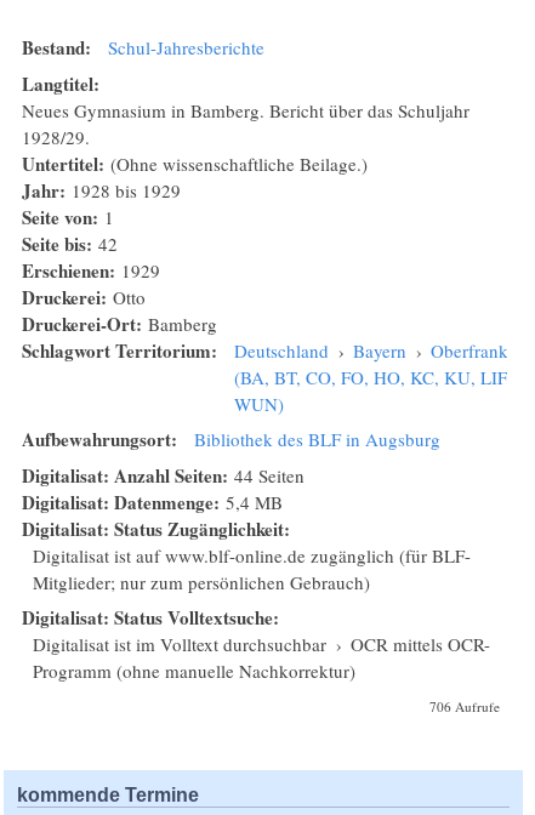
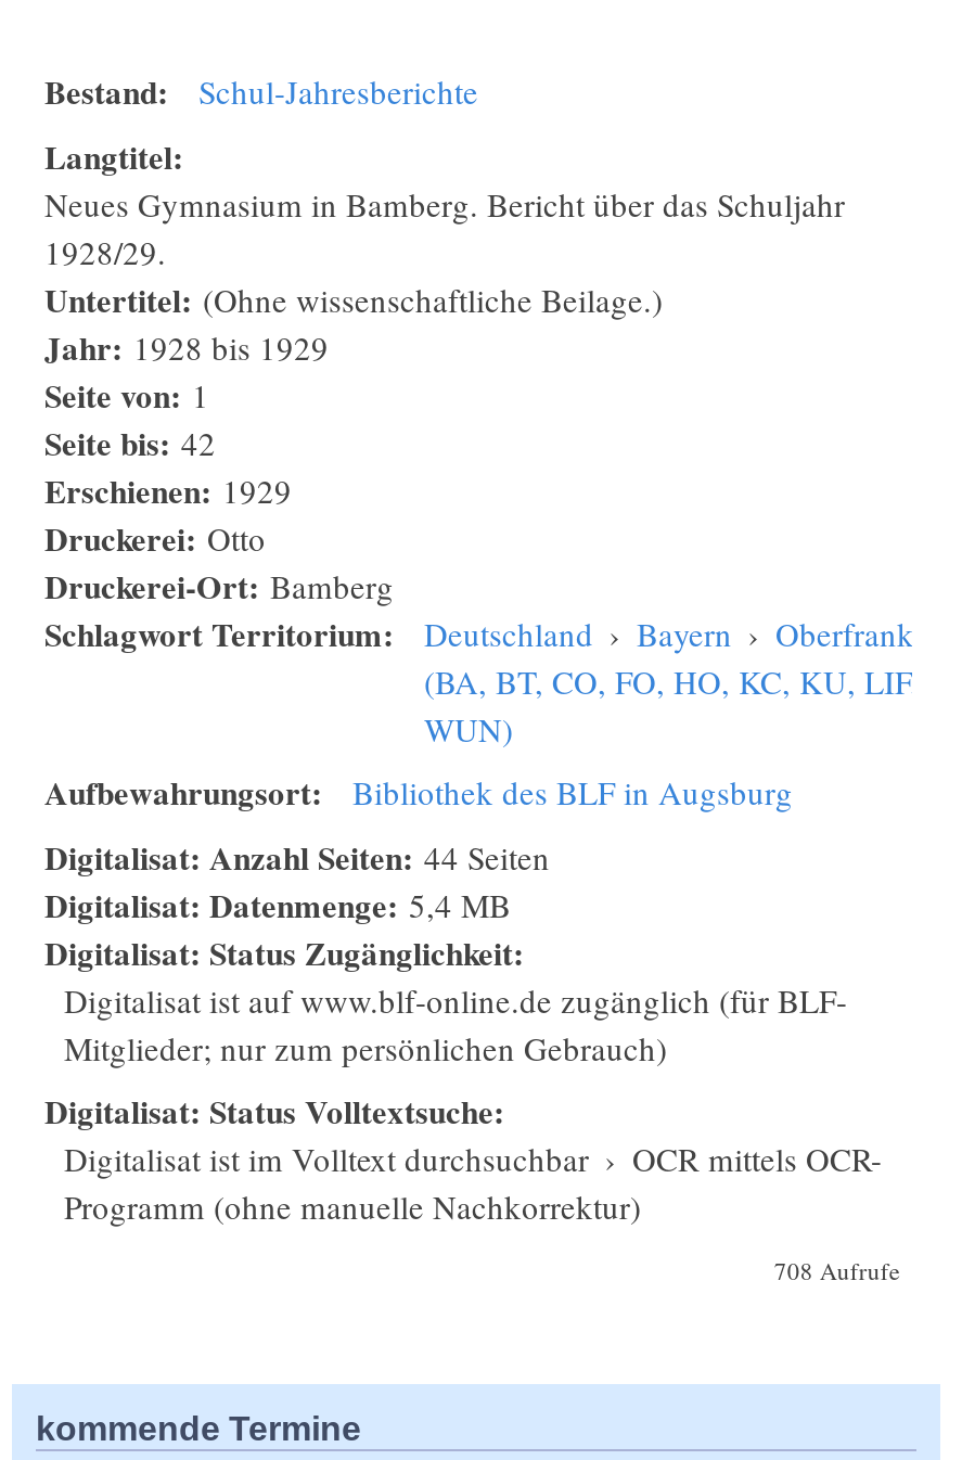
[430,697,500,715] 706 Aufrufe -> [774,1253,900,1286] 708 Aufrufe

